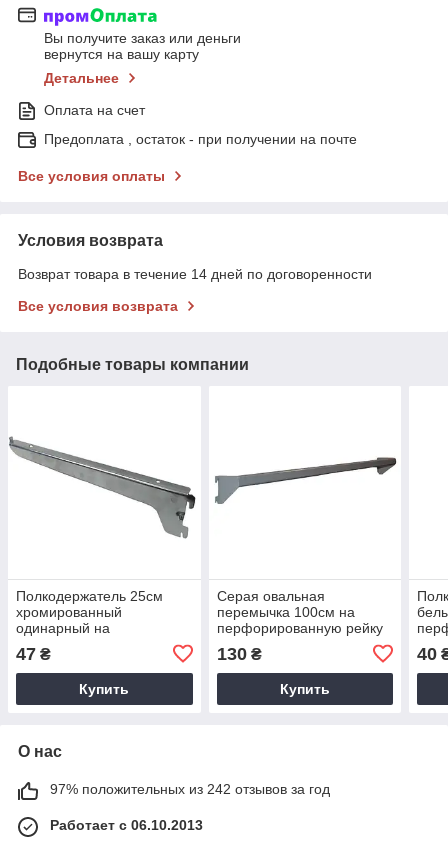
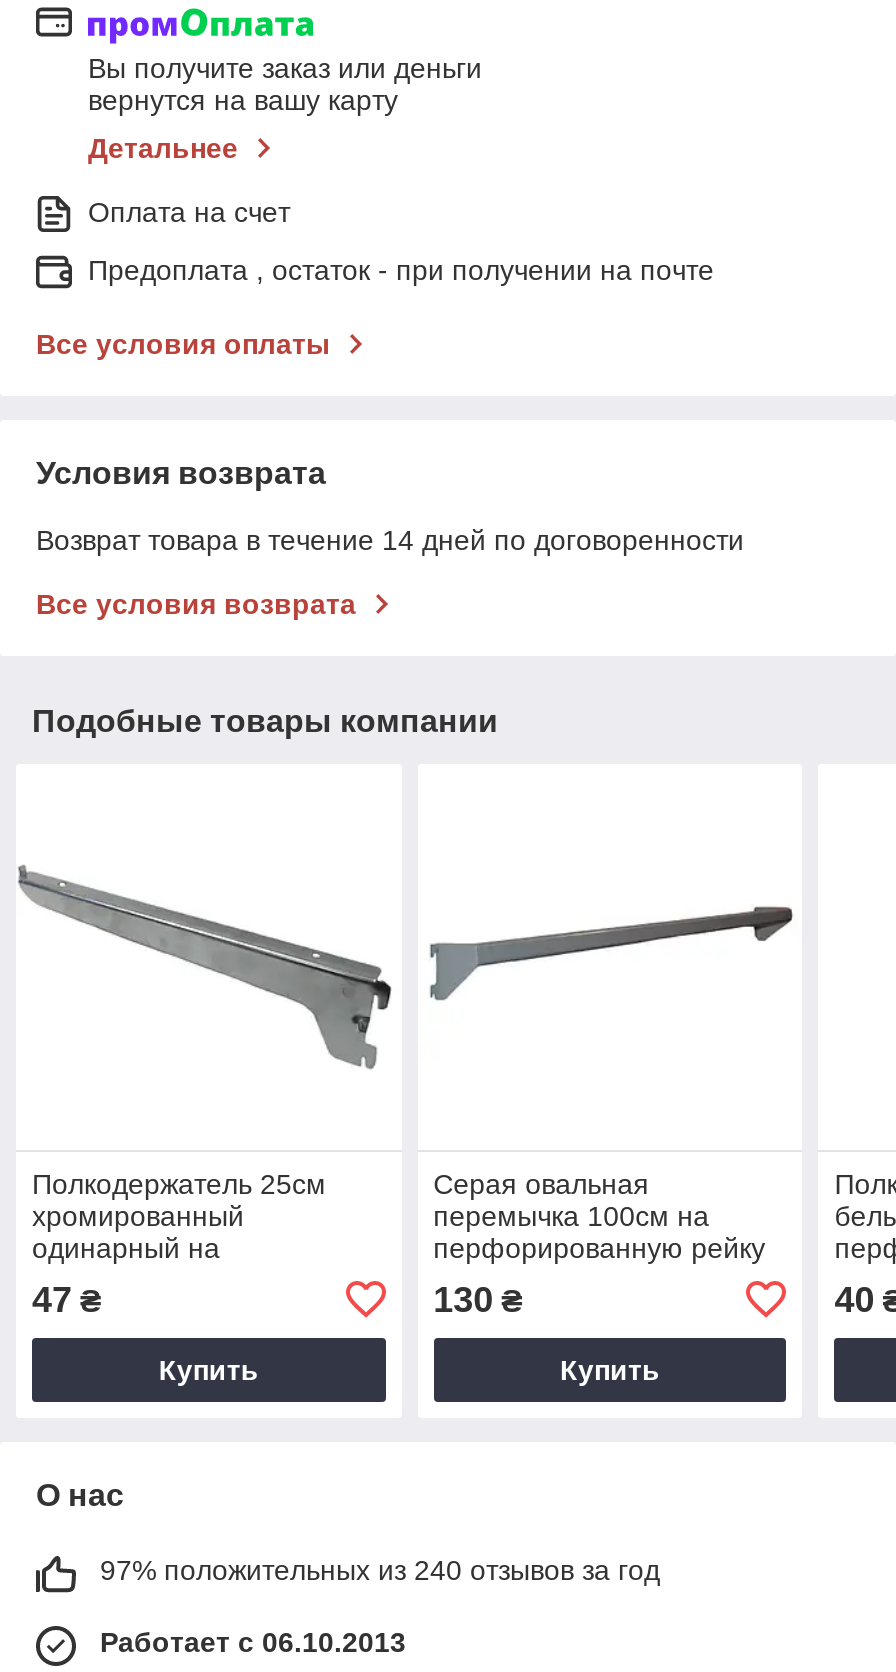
[50,781,330,797] 97% положительных из 242 отзывов за год -> [100,1554,660,1586] 97% положительных из 240 отзывов за год

